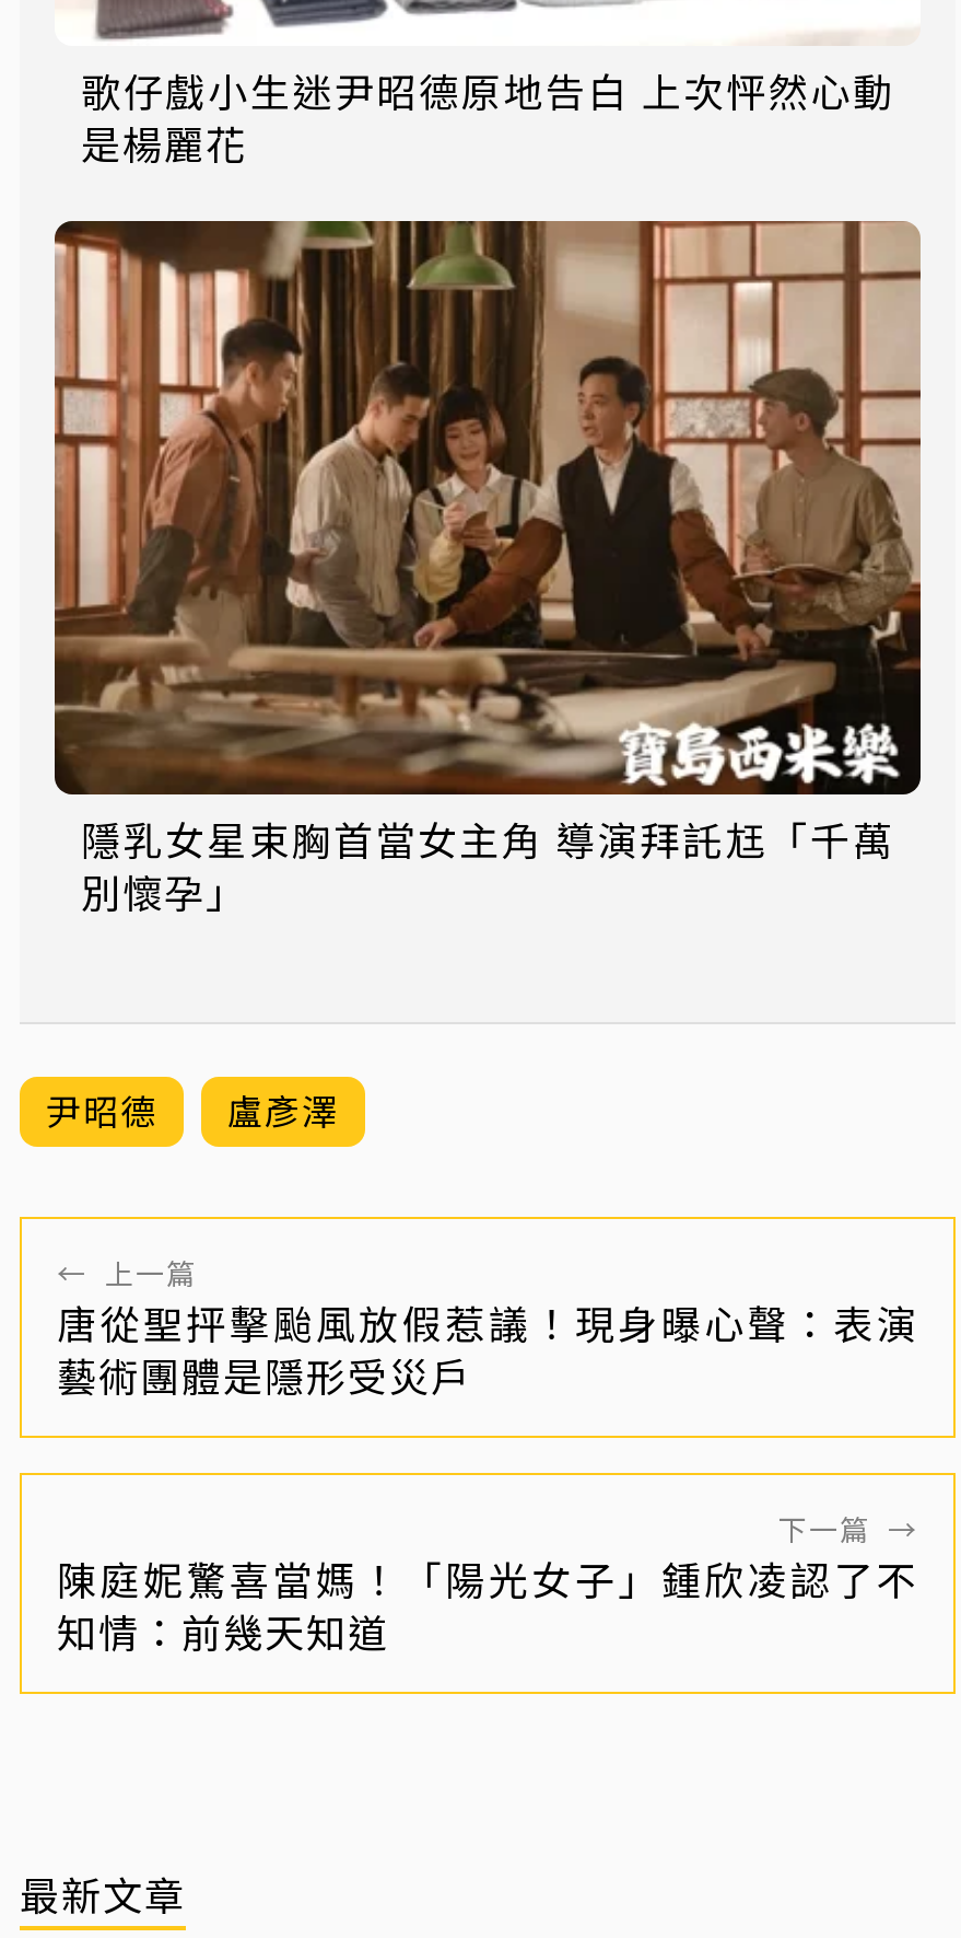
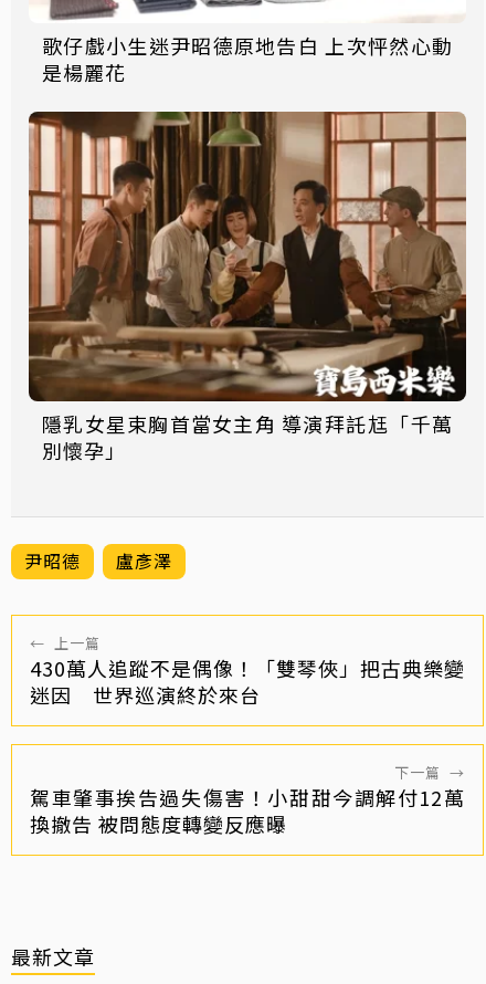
[57,1293,918,1402] 唐從聖抨擊颱風放假惹議！現身曝心聲：表演 | 藝術團體是隱形受災戶 -> [30,653,465,708] 430萬人追蹤不是偶像！「雙琴俠」把古典樂變 | 迷因 世界巡演終於來台
[57,1549,918,1658] 陳庭妮驚喜當媽！「陽光女子」鍾欣凌認了不 | 知情：前幾天知道 -> [30,782,465,838] 駕車肇事挨告過失傷害！小甜甜今調解付12萬 | 換撤告 被問態度轉變反應曝

